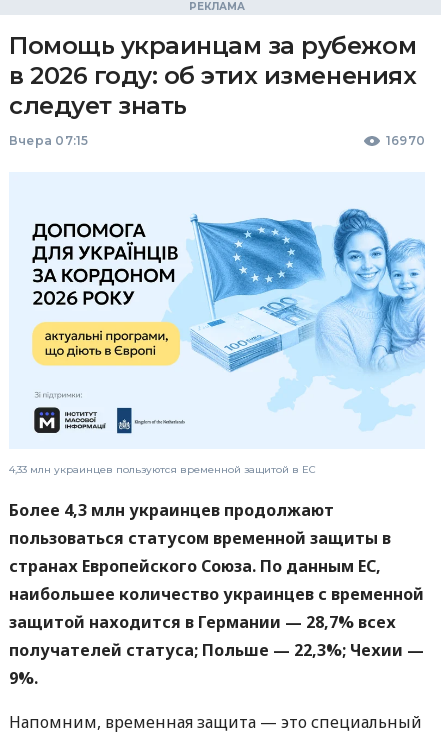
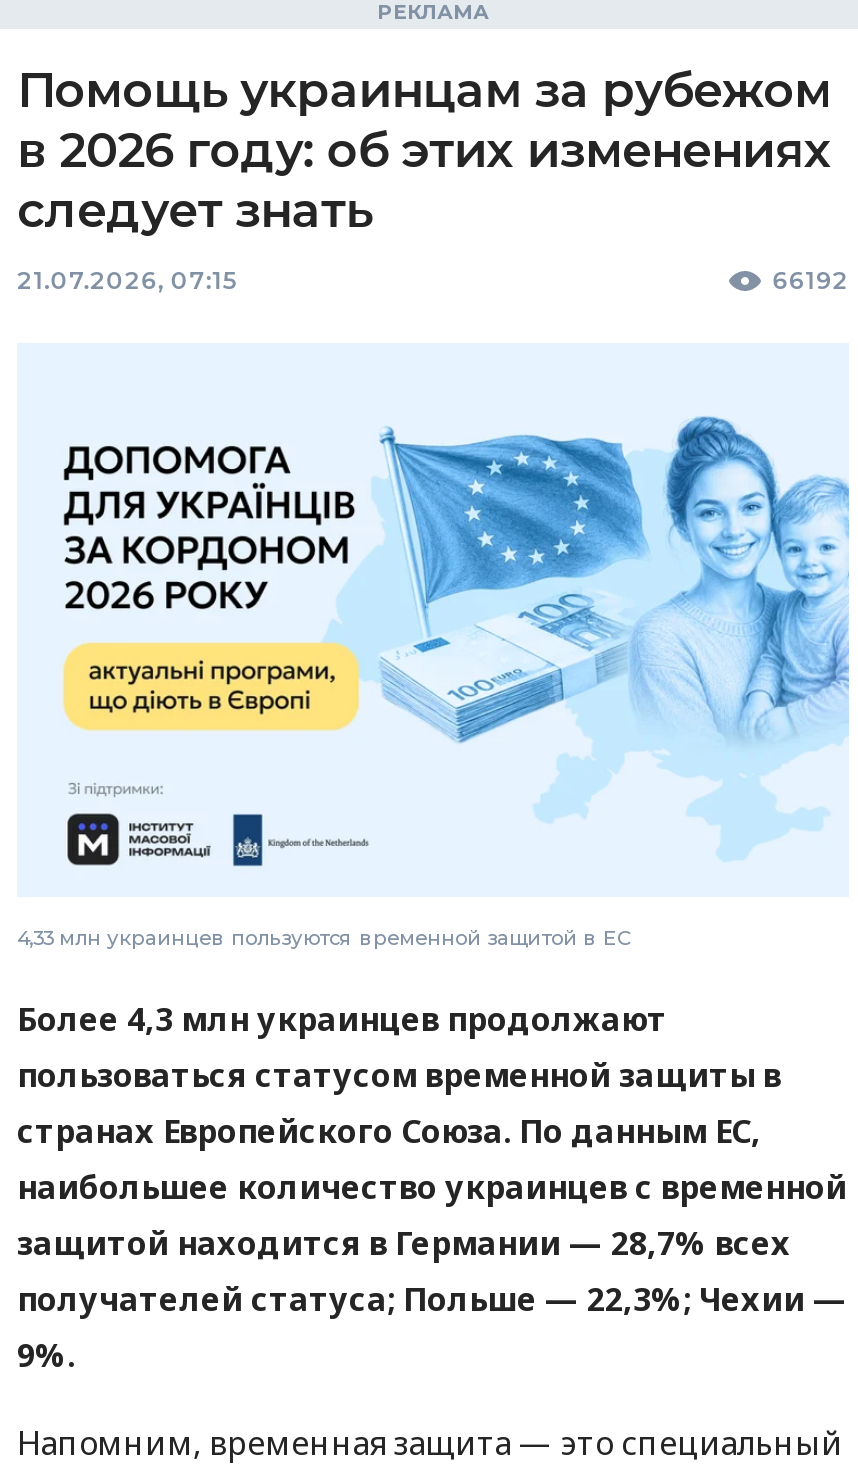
[9,133,425,148] Вчера 07:15 | 16970 -> [17,265,849,295] 21.07.2026, 07:15 | 66192

